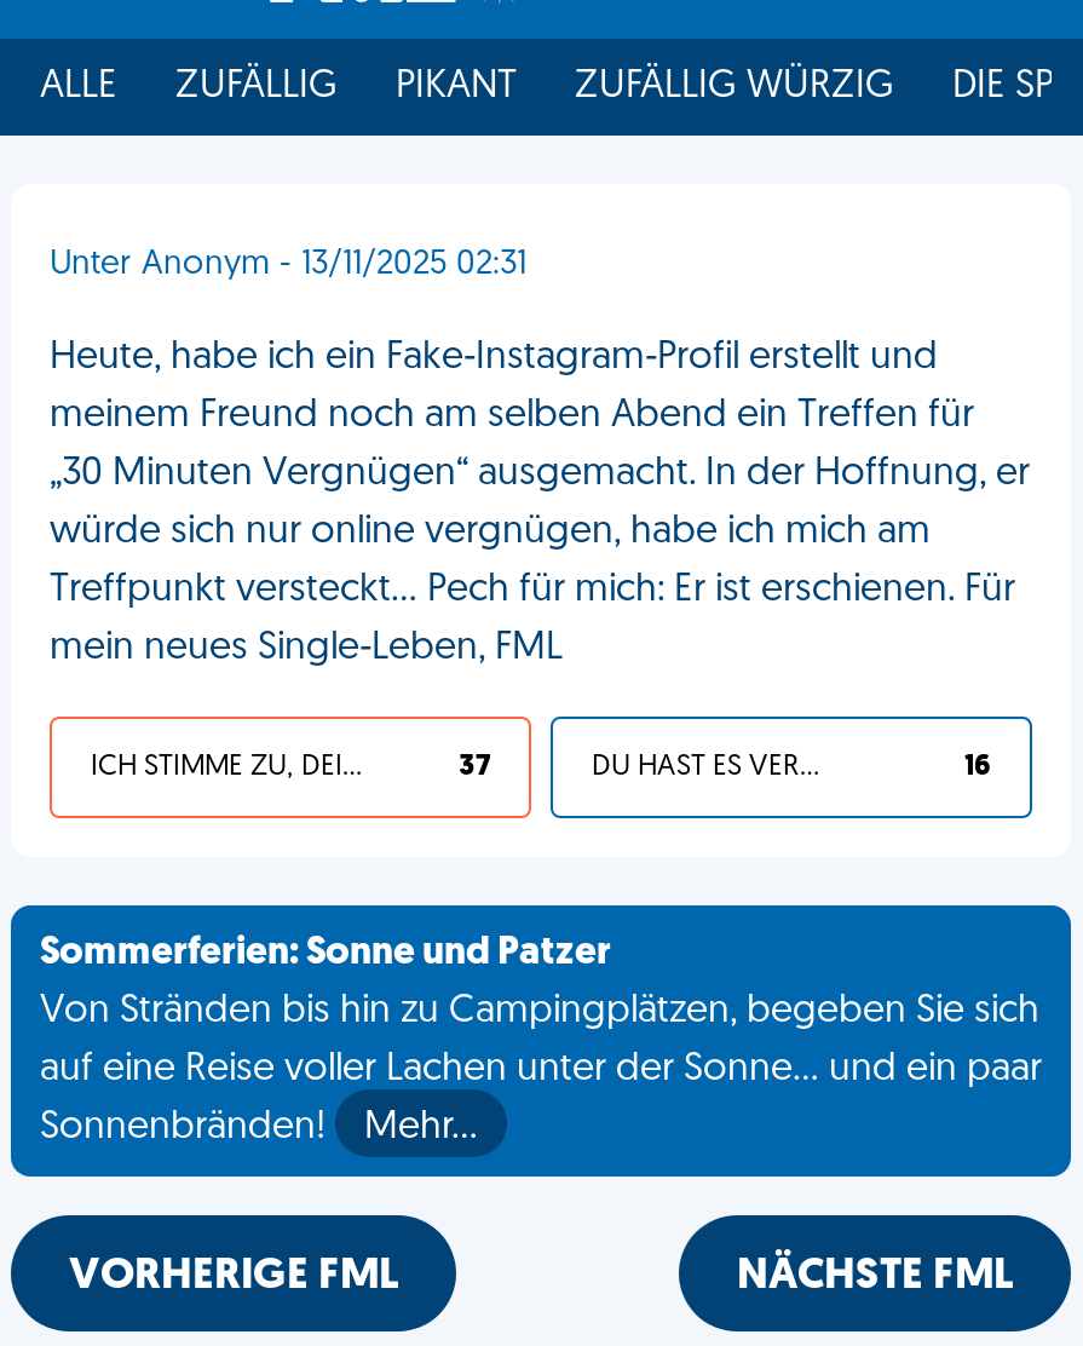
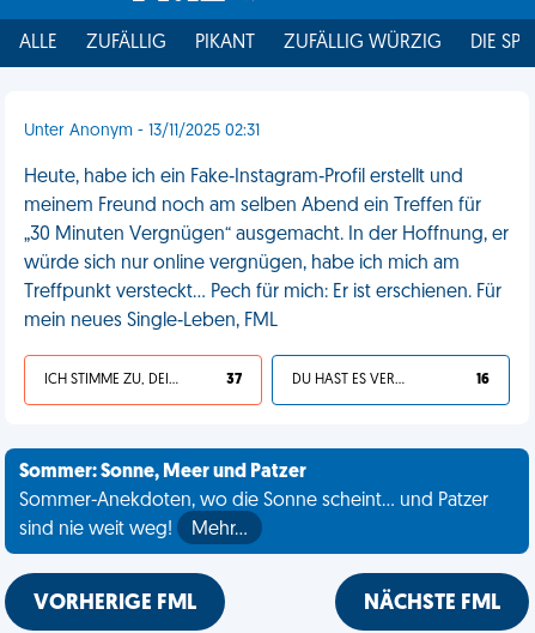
[40,934,1042,1147] Sommerferien: Sonne und Patzer | Von Stränden bis hin zu Campingplätzen, begeben Sie sich | auf eine Reise voller Lachen unter der Sonne... und ein paar | Sonnenbränden! -> [19,463,488,539] Sommer: Sonne, Meer und Patzer | Sommer-Anekdoten, wo die Sonne scheint... und Patzer | sind nie weit weg!

